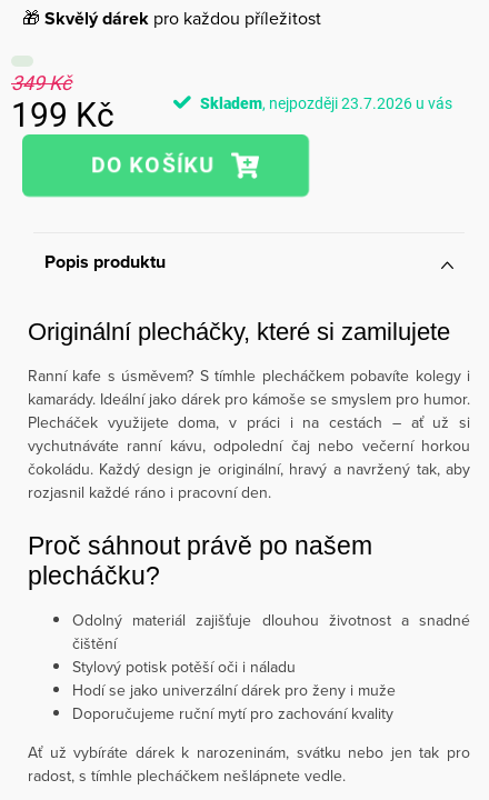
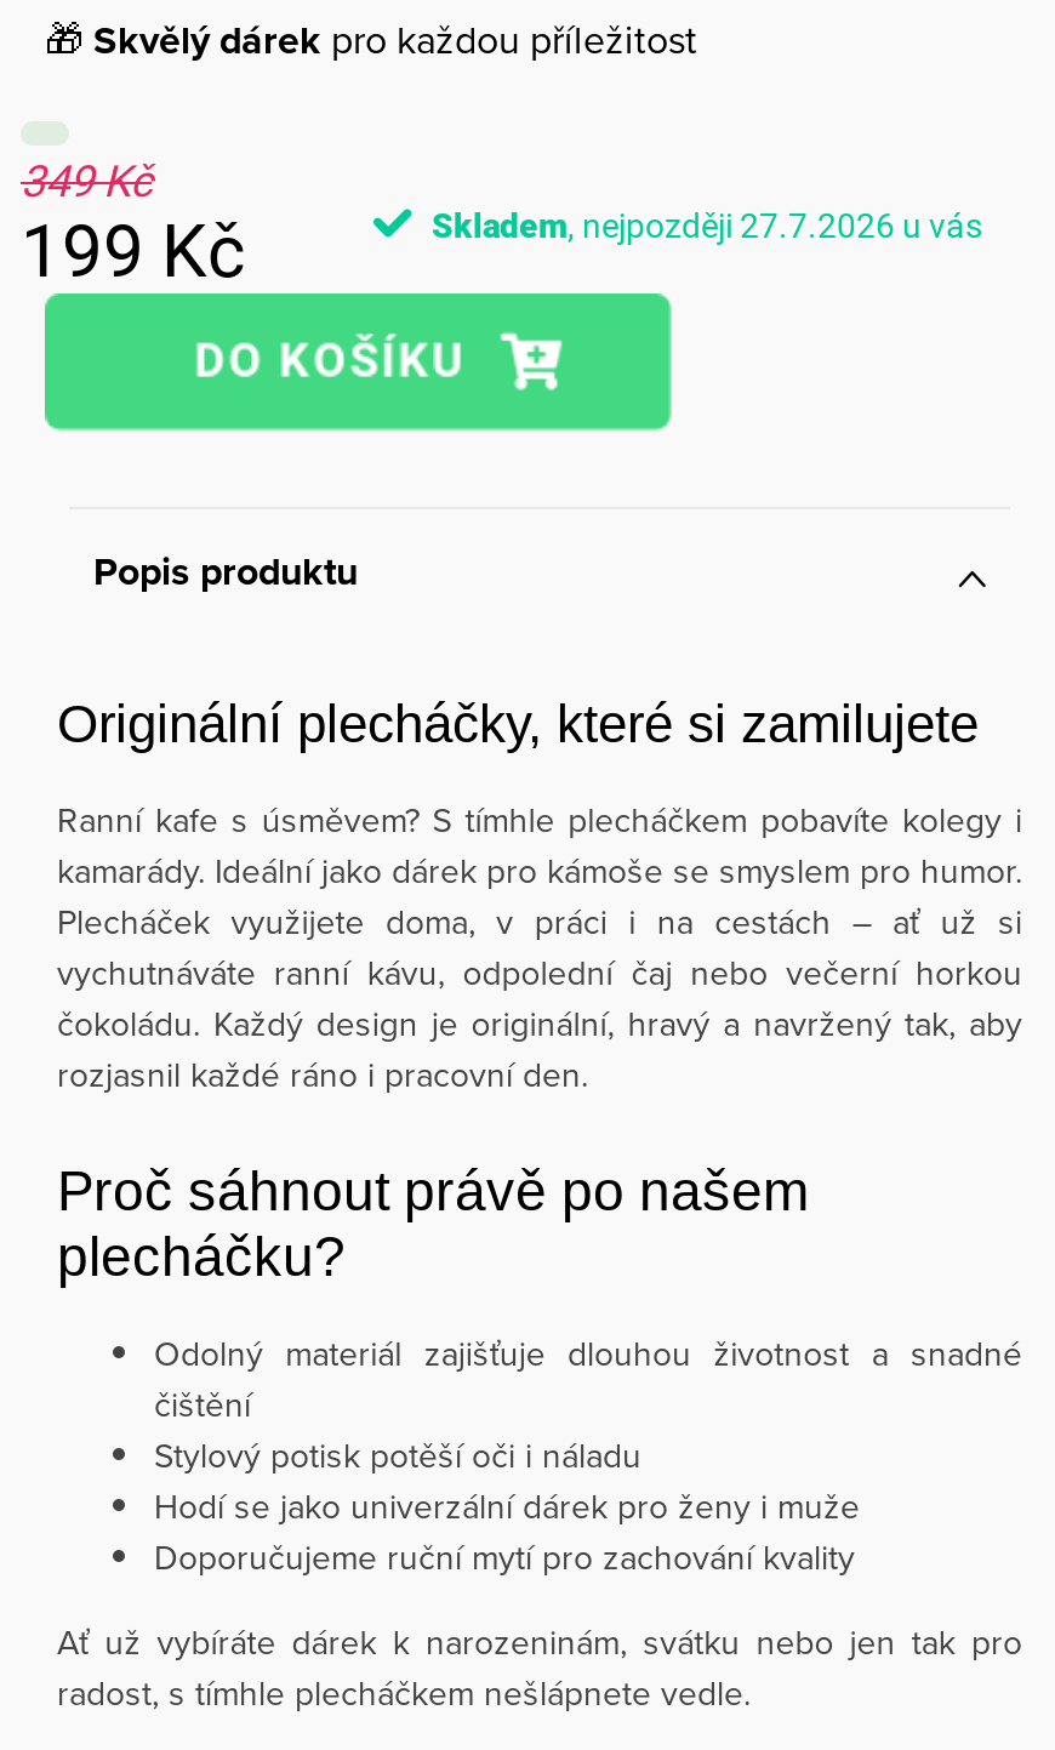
[337,95,415,113] 23.7.2026 -> [732,207,902,246] 27.7.2026

